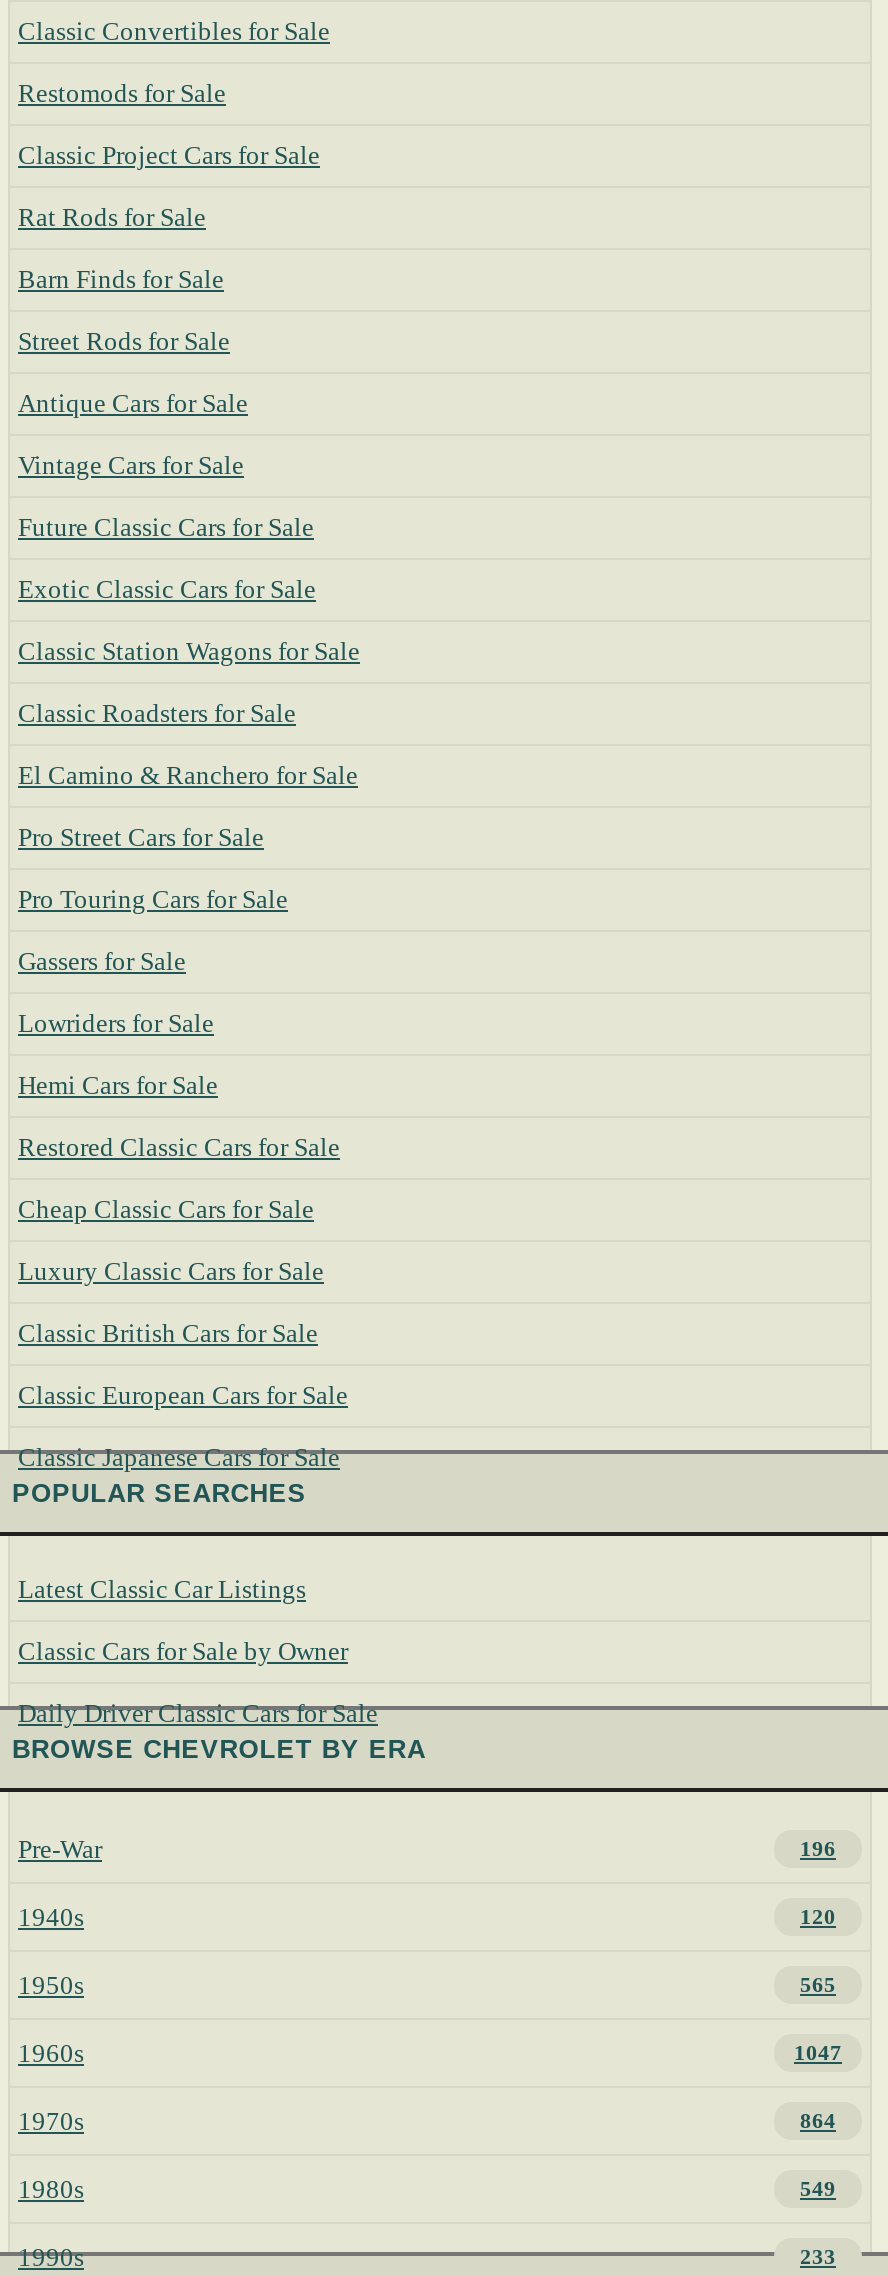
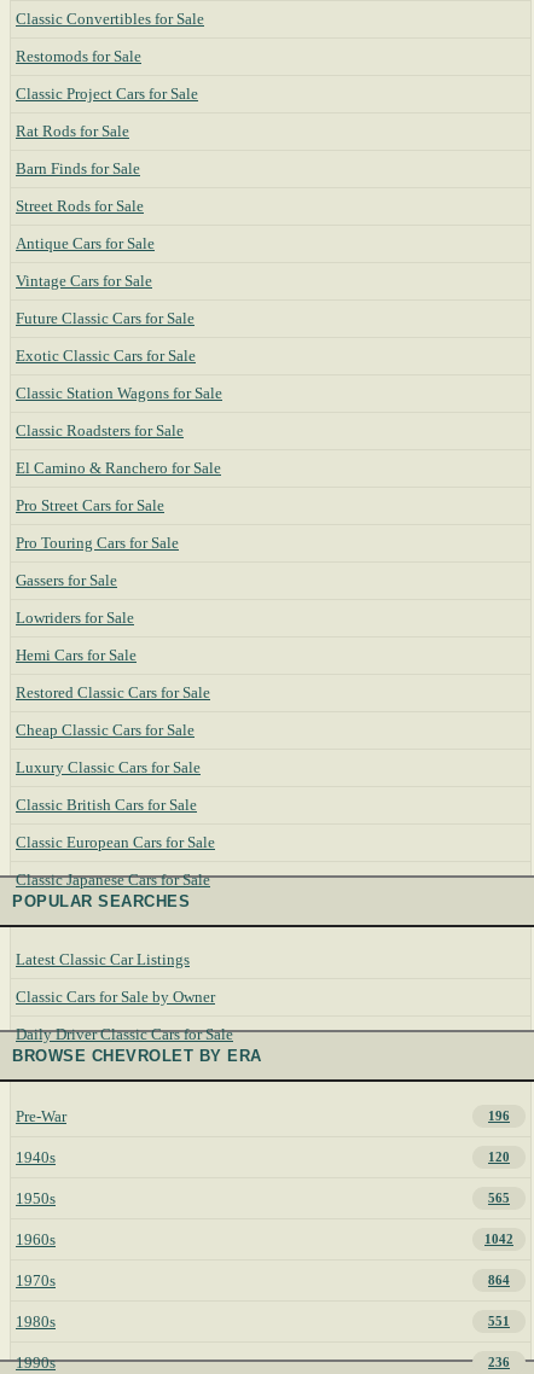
[794,2040,842,2064] 1047 -> [484,1232,513,1246] 1042
[800,2176,836,2200] 549 -> [488,1314,510,1328] 551
[800,2244,836,2268] 233 -> [488,1355,510,1369] 236

